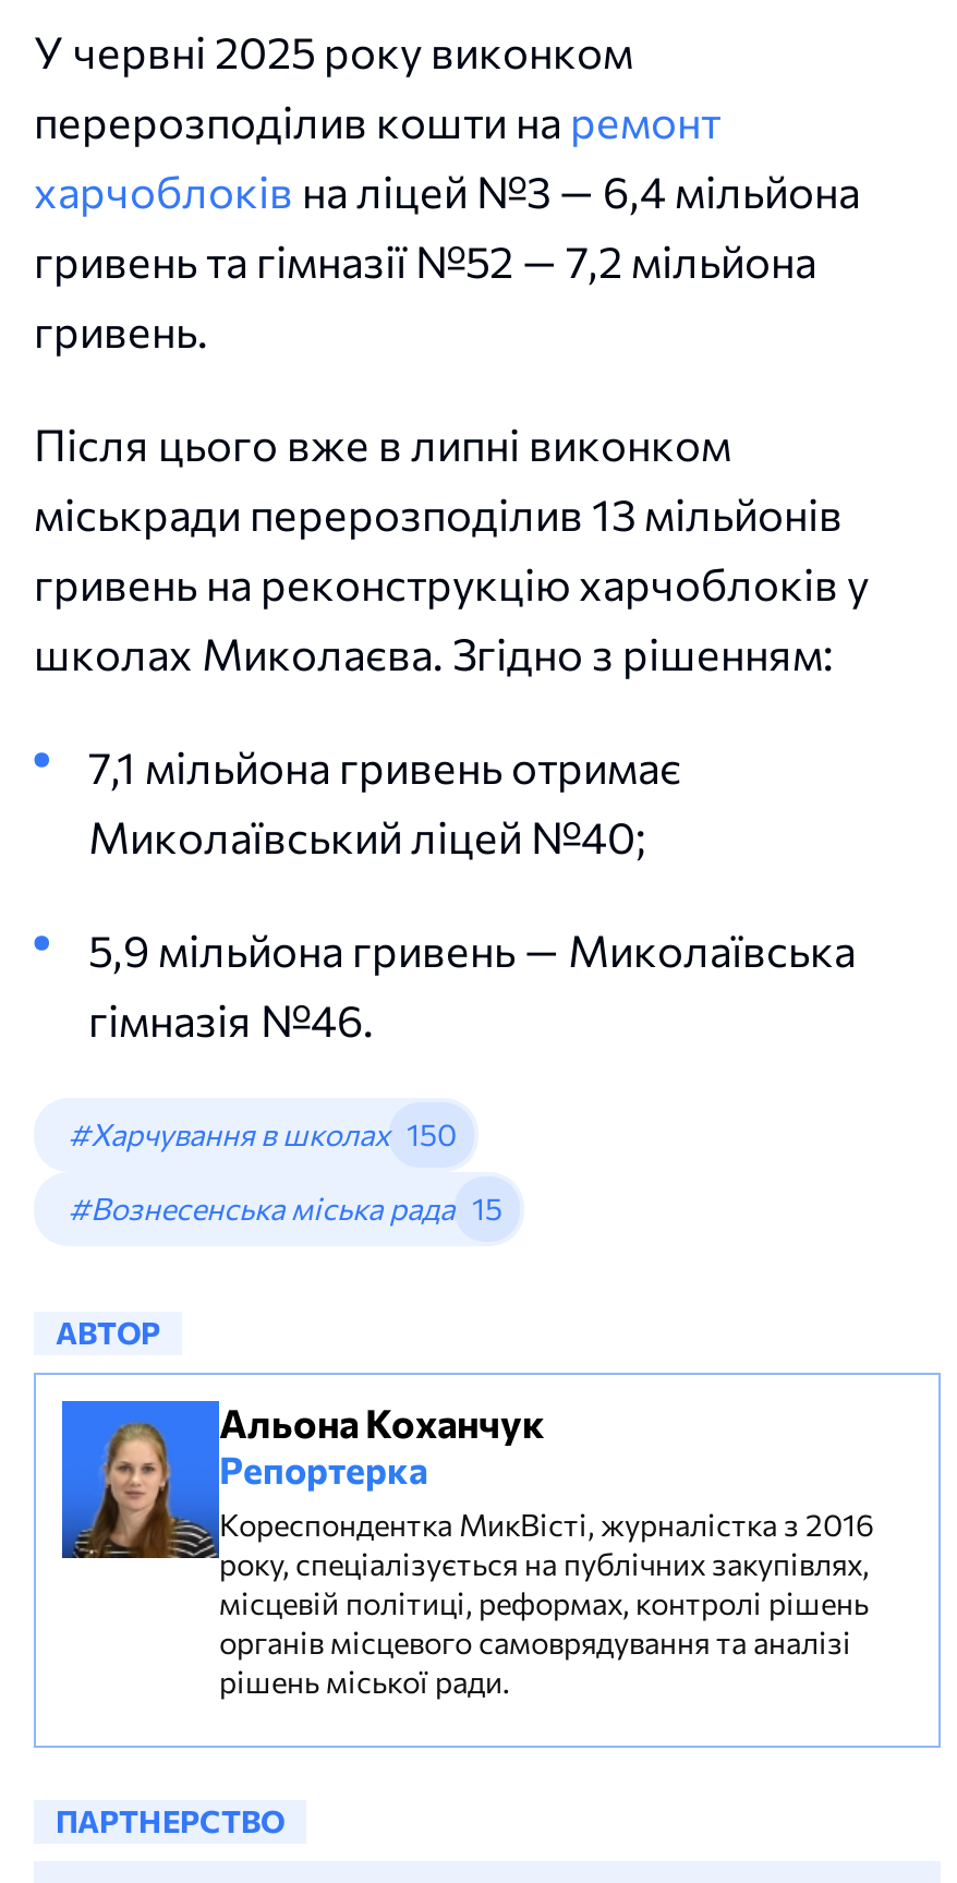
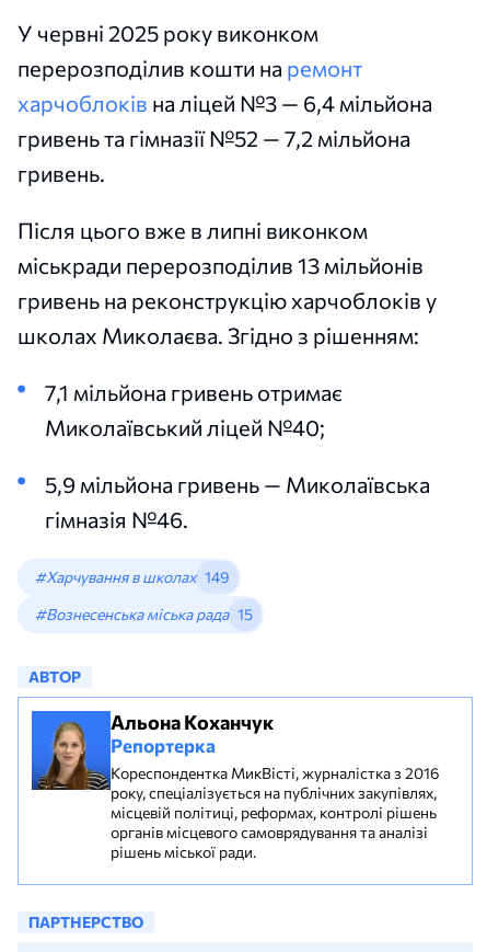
[69,1115,457,1152] #Харчування в школах 150 -> [35,567,230,586] #Харчування в школах 149

